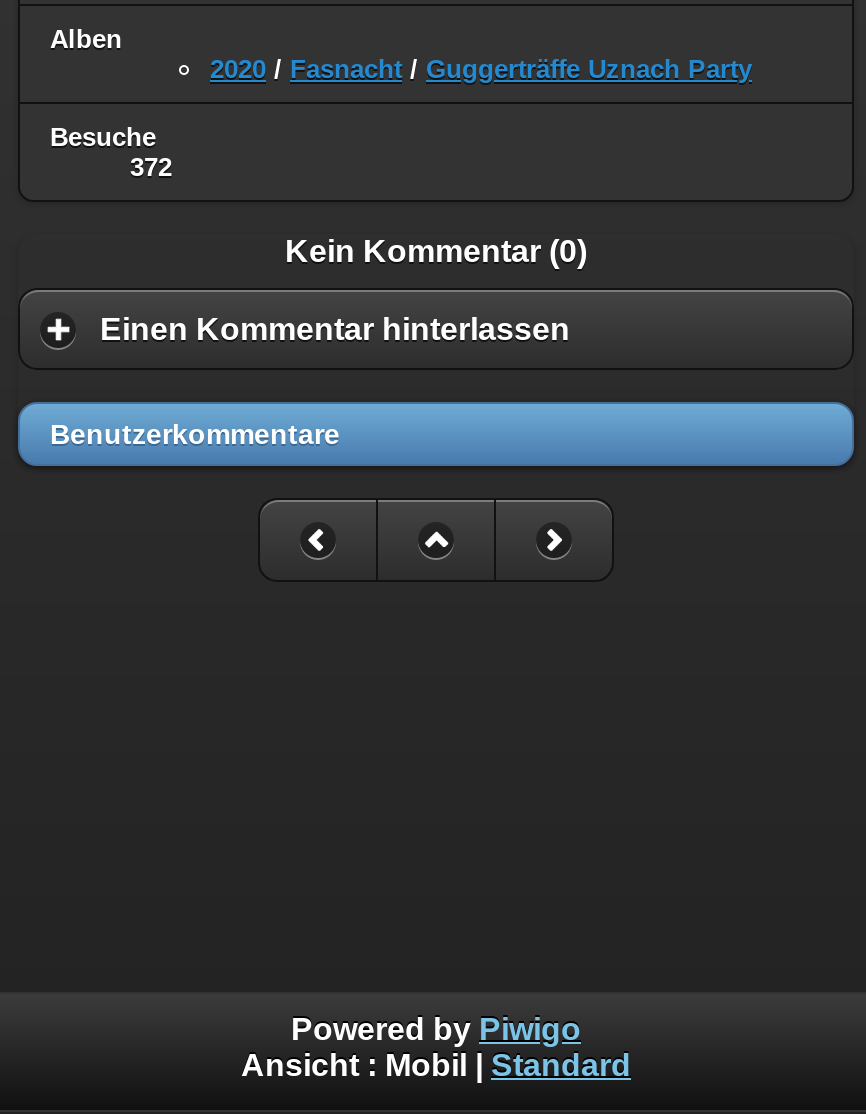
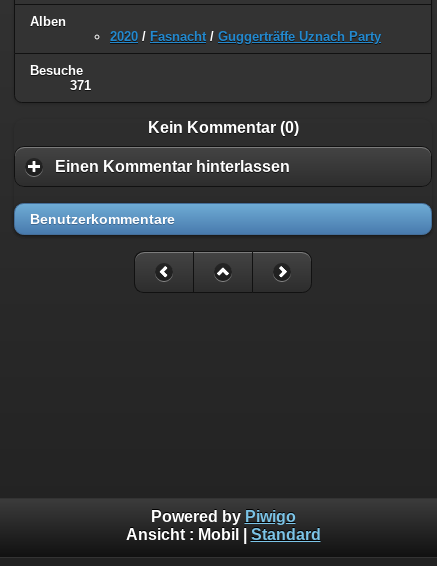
[130,152,172,182] 372 -> [70,78,91,93] 371

